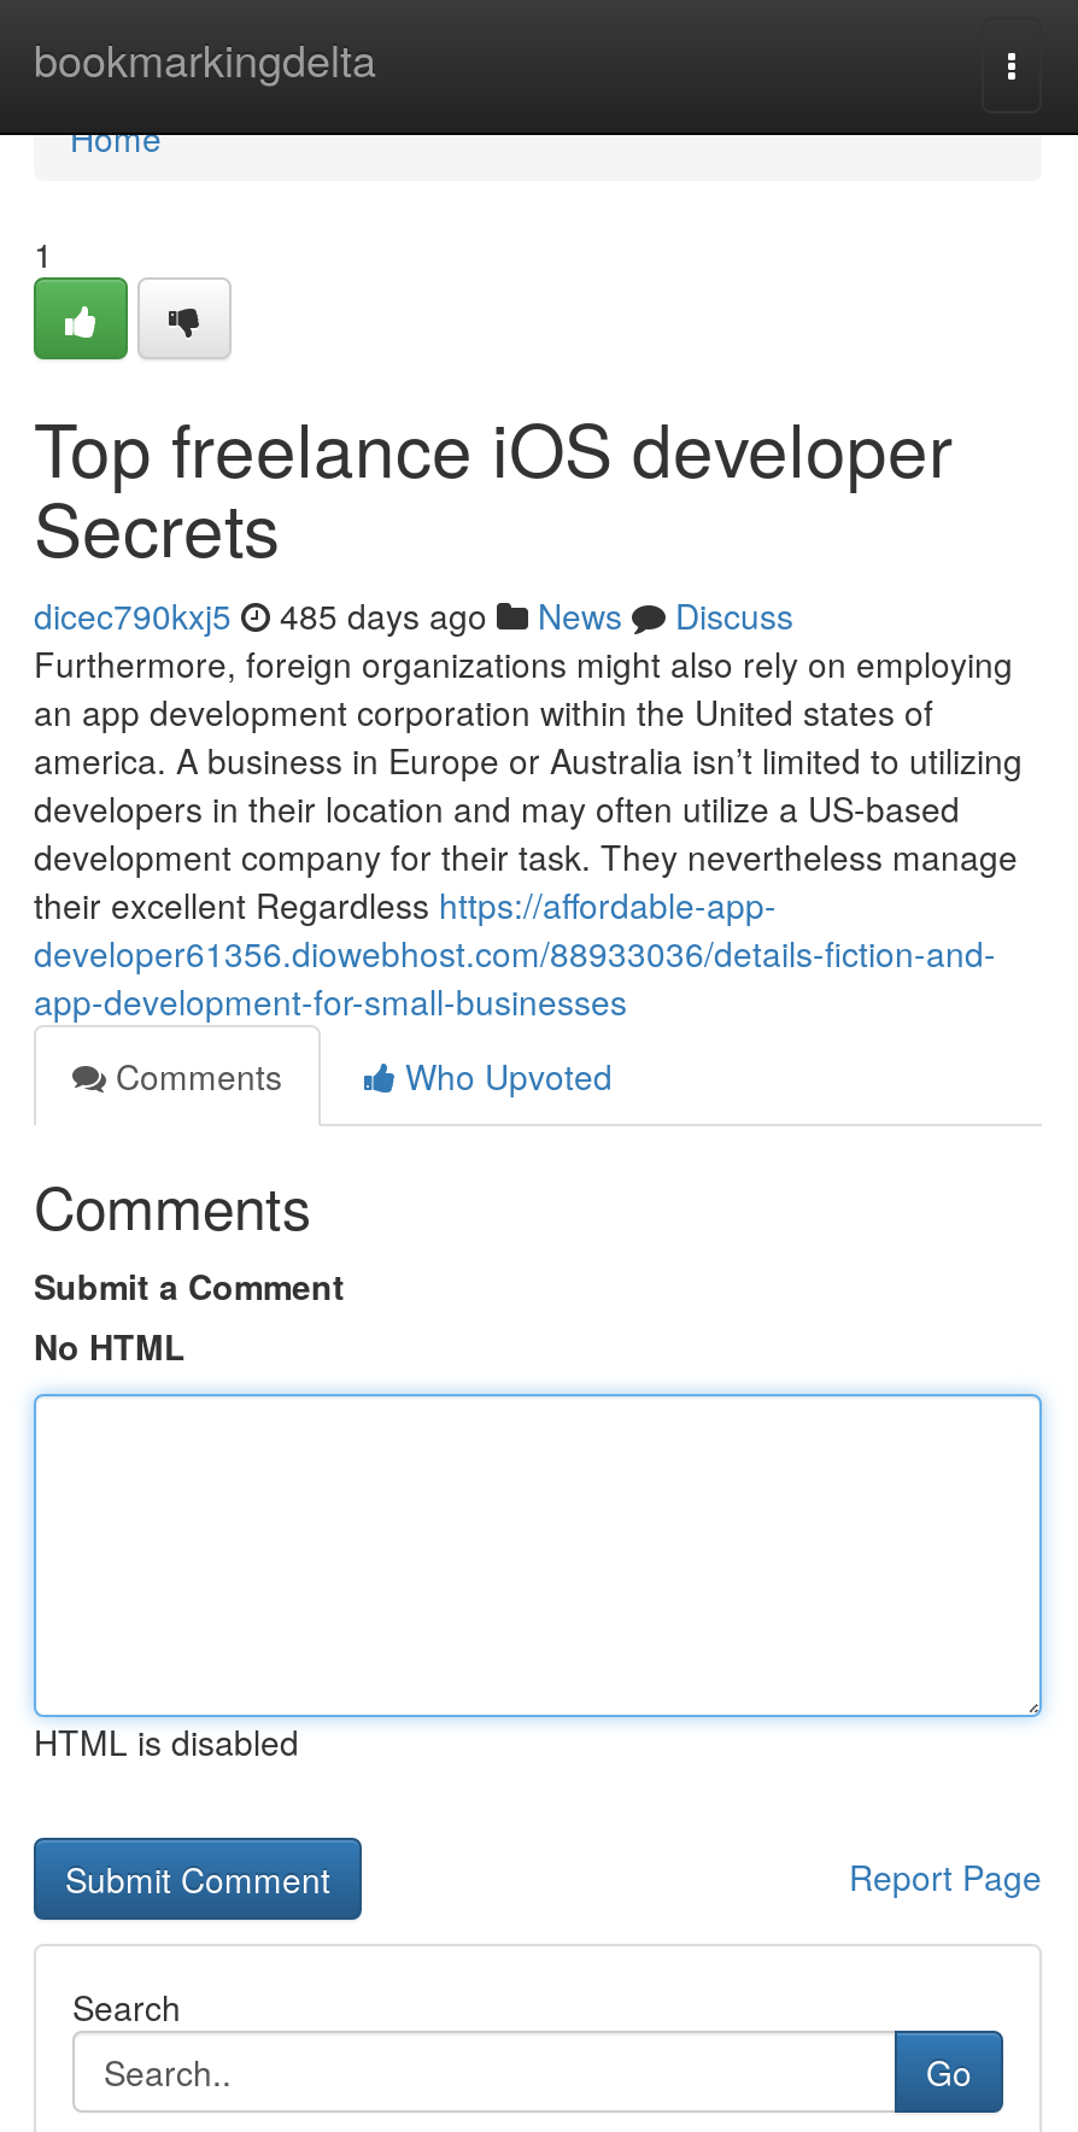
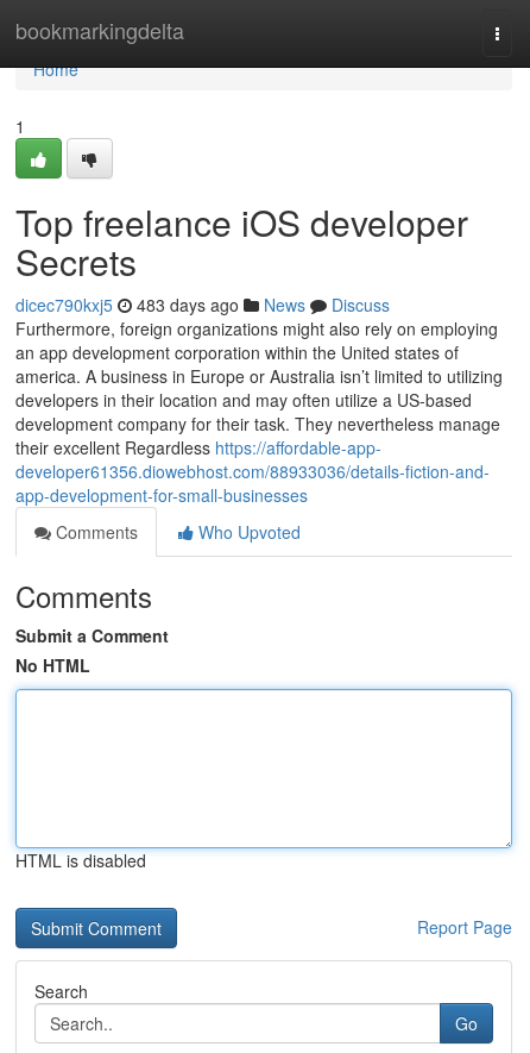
[34,591,793,639] dicec790kxj5 485 days ago News Discuss -> [15,293,390,316] dicec790kxj5 483 days ago News Discuss

